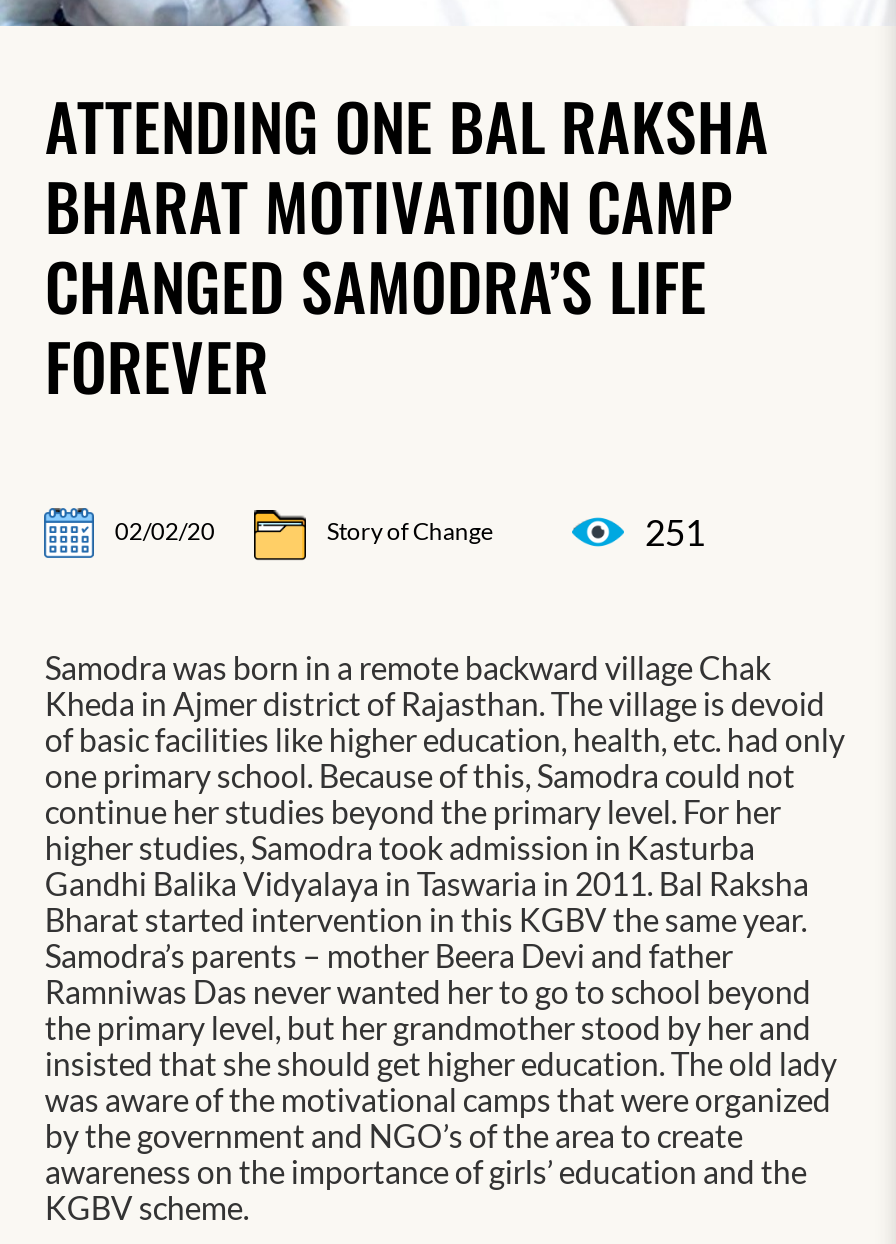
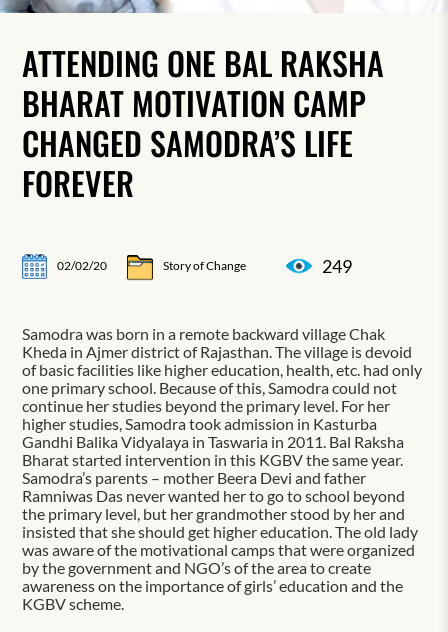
[645,510,705,554] 251 -> [322,255,352,277] 249

